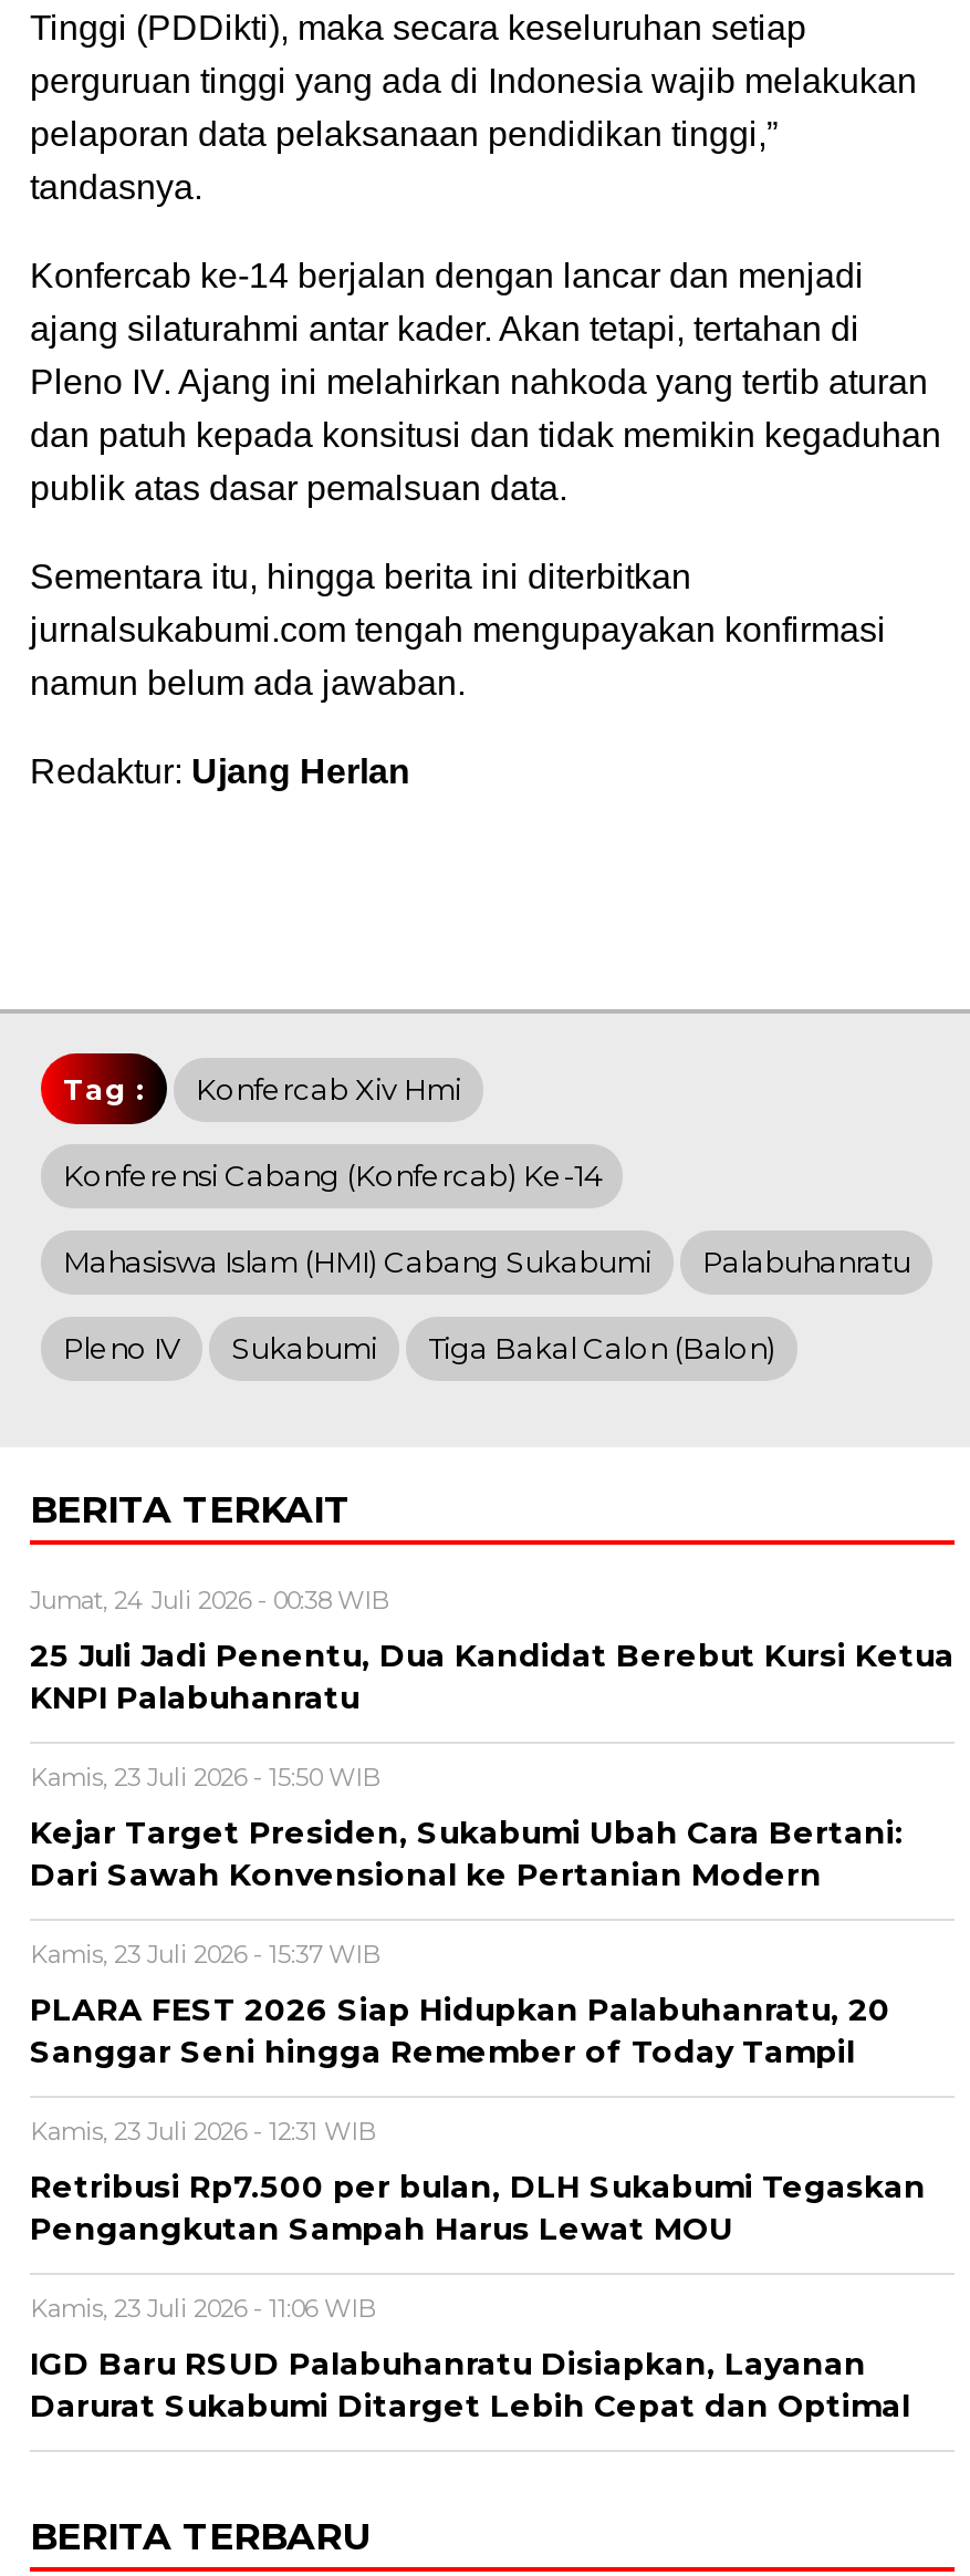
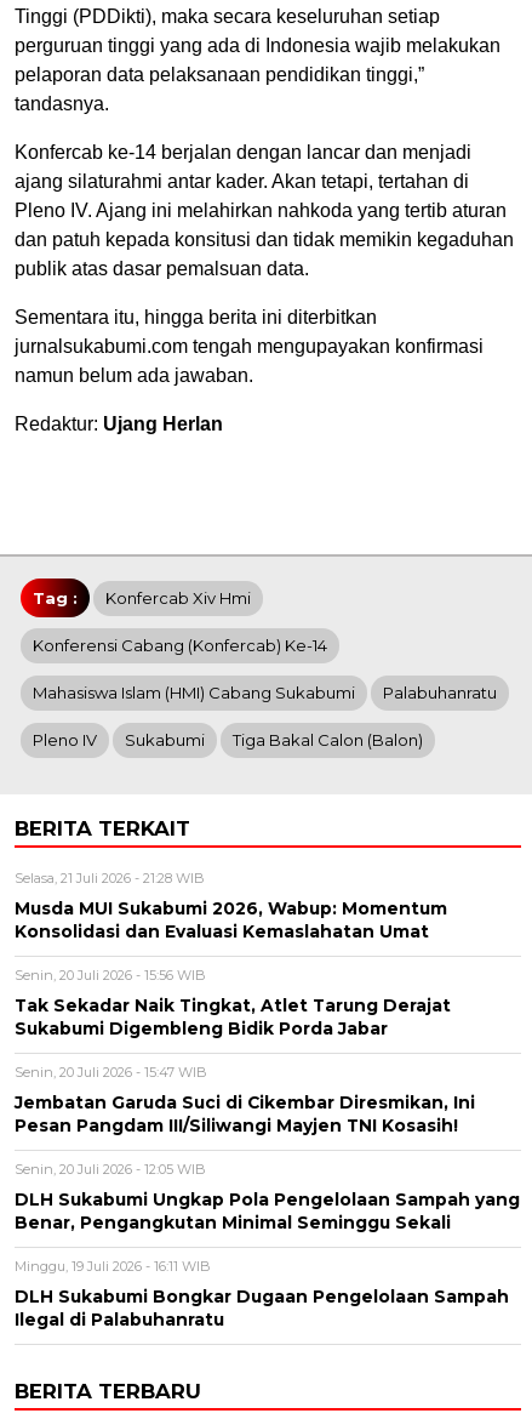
[30,1585,390,1616] Jumat, 24 Juli 2026 - 00:38 WIB -> [15,870,205,887] Selasa, 21 Juli 2026 - 21:28 WIB
[30,1639,955,1716] 25 Juli Jadi Penentu, Dua Kandidat Berebut Kursi Ketua | KNPI Palabuhanratu -> [15,899,447,942] Musda MUI Sukabumi 2026, Wabup: Momentum | Konsolidasi dan Evaluasi Kemaslahatan Umat
[30,1762,382,1793] Kamis, 23 Juli 2026 - 15:50 WIB -> [15,967,206,984] Senin, 20 Juli 2026 - 15:56 WIB
[30,1816,904,1893] Kejar Target Presiden, Sukabumi Ubah Cara Bertani: | Dari Sawah Konvensional ke Pertanian Modern -> [15,996,451,1039] Tak Sekadar Naik Tingkat, Atlet Tarung Derajat | Sukabumi Digembleng Bidik Porda Jabar
[30,1940,382,1971] Kamis, 23 Juli 2026 - 15:37 WIB -> [15,1064,207,1081] Senin, 20 Juli 2026 - 15:47 WIB
[30,1993,890,2070] PLARA FEST 2026 Siap Hidupkan Palabuhanratu, 20 | Sanggar Seni hingga Remember of Today Tampil -> [15,1093,475,1136] Jembatan Garuda Suci di Cikembar Diresmikan, Ini | Pesan Pangdam III/Siliwangi Mayjen TNI Kosasih!
[30,2117,377,2148] Kamis, 23 Juli 2026 - 12:31 WIB -> [15,1161,206,1178] Senin, 20 Juli 2026 - 12:05 WIB
[30,2170,926,2247] Retribusi Rp7.500 per bulan, DLH Sukabumi Tegaskan | Pengangkutan Sampah Harus Lewat MOU -> [15,1190,520,1233] DLH Sukabumi Ungkap Pola Pengelolaan Sampah yang | Benar, Pengangkutan Minimal Seminggu Sekali
[30,2294,377,2325] Kamis, 23 Juli 2026 - 11:06 WIB -> [15,1258,211,1275] Minggu, 19 Juli 2026 - 16:11 WIB
[30,2347,910,2424] IGD Baru RSUD Palabuhanratu Disiapkan, Layanan | Darurat Sukabumi Ditarget Lebih Cepat dan Optimal -> [15,1287,509,1330] DLH Sukabumi Bongkar Dugaan Pengelolaan Sampah | Ilegal di Palabuhanratu

